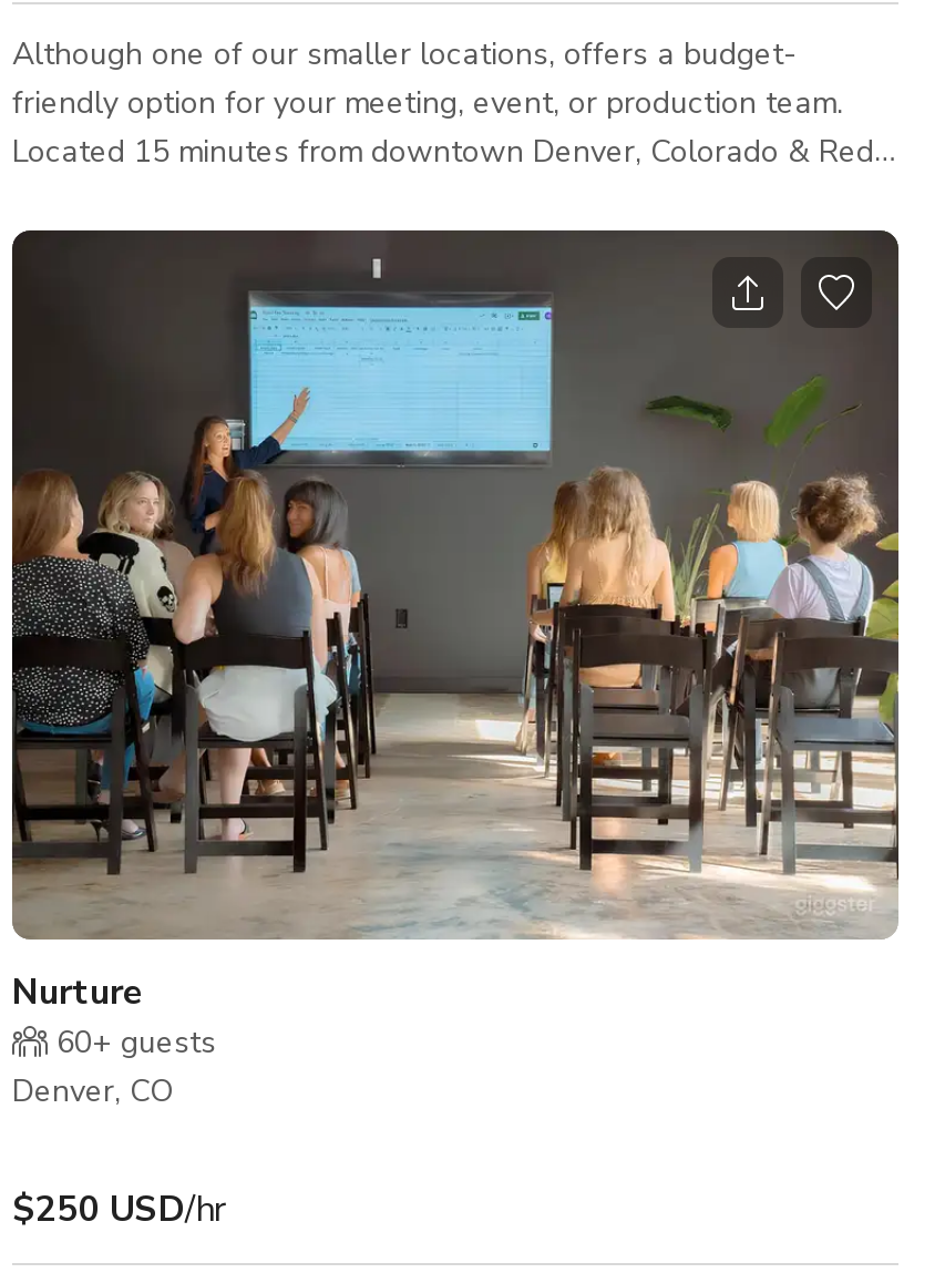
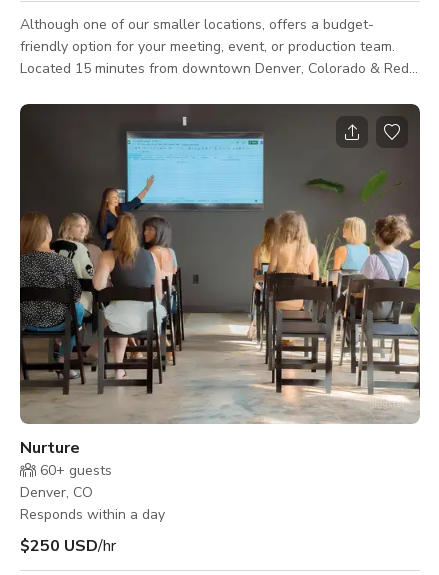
none -> [20,505,165,524] Responds within a day

